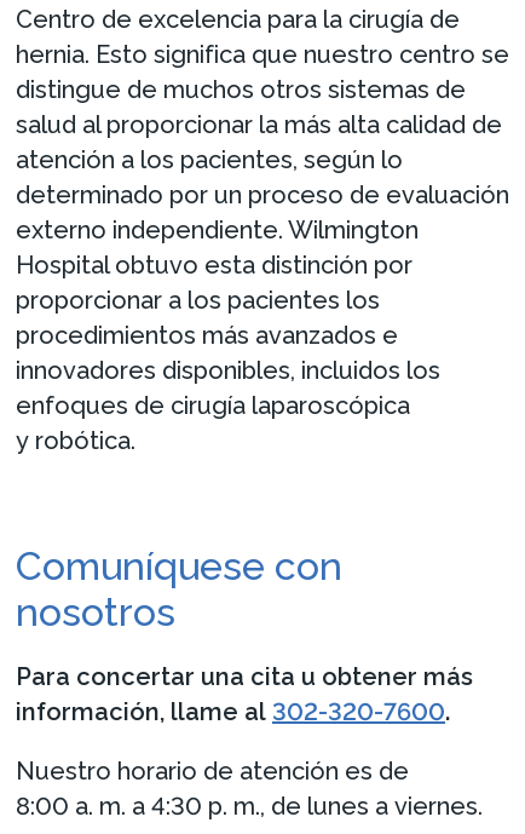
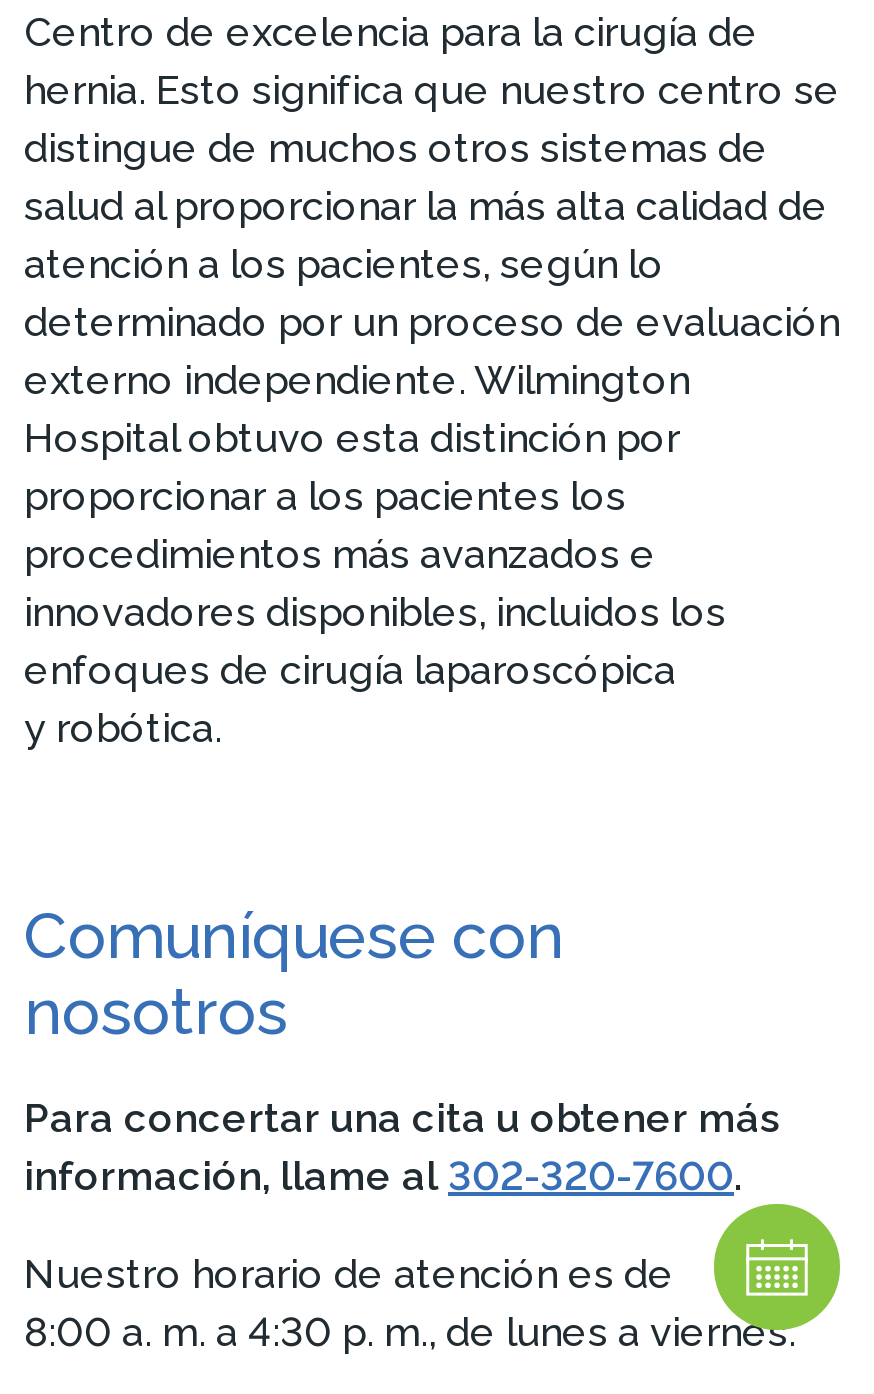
none -> [712,1202,842,1326] [image]

